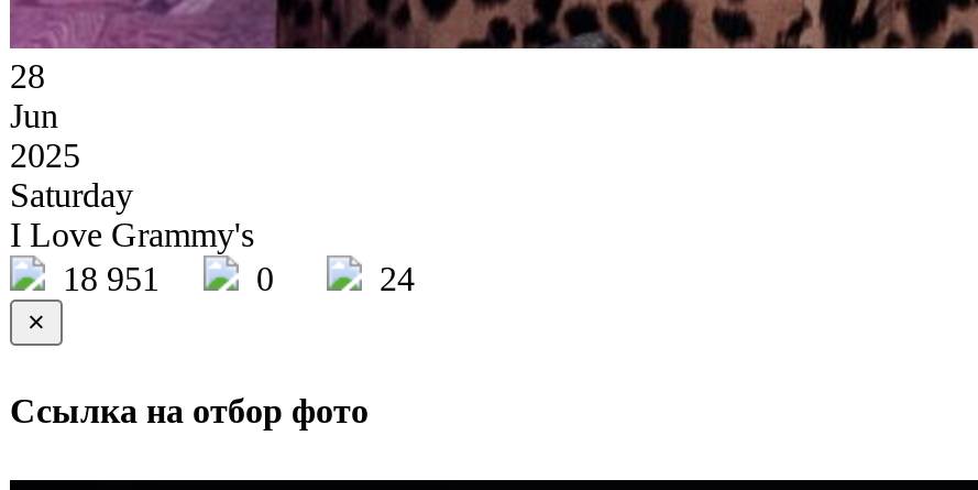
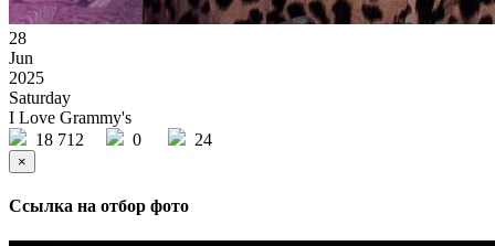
[45,260,204,298] 18 951 -> [27,130,106,149] 18 712

